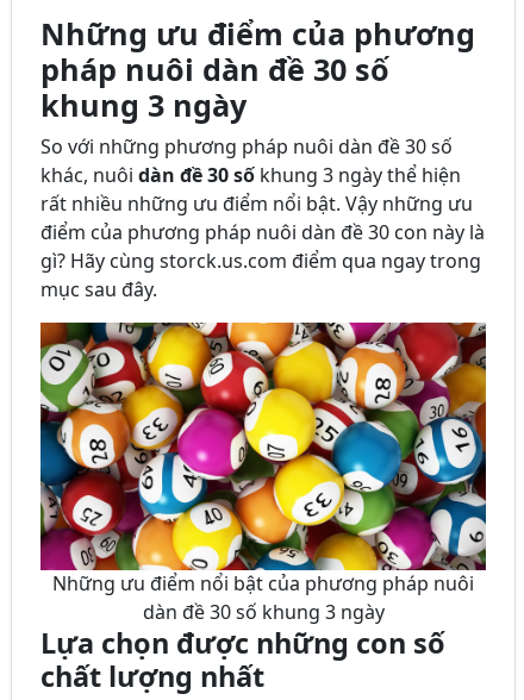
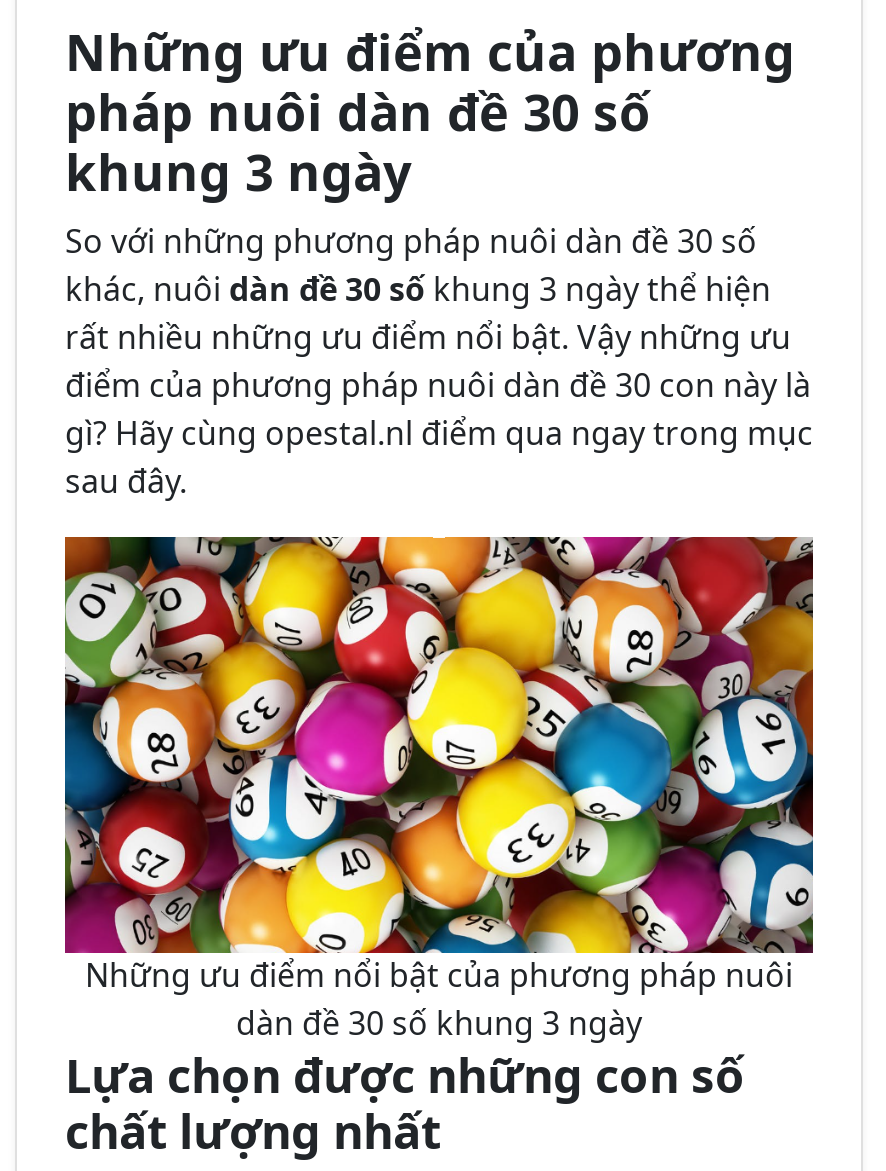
[40,248,481,303] gì? Hãy cùng storck.us.com điểm qua ngay trong | mục sau đây. -> [65,411,813,503] gì? Hãy cùng opestal.nl điểm qua ngay trong mục | sau đây.

